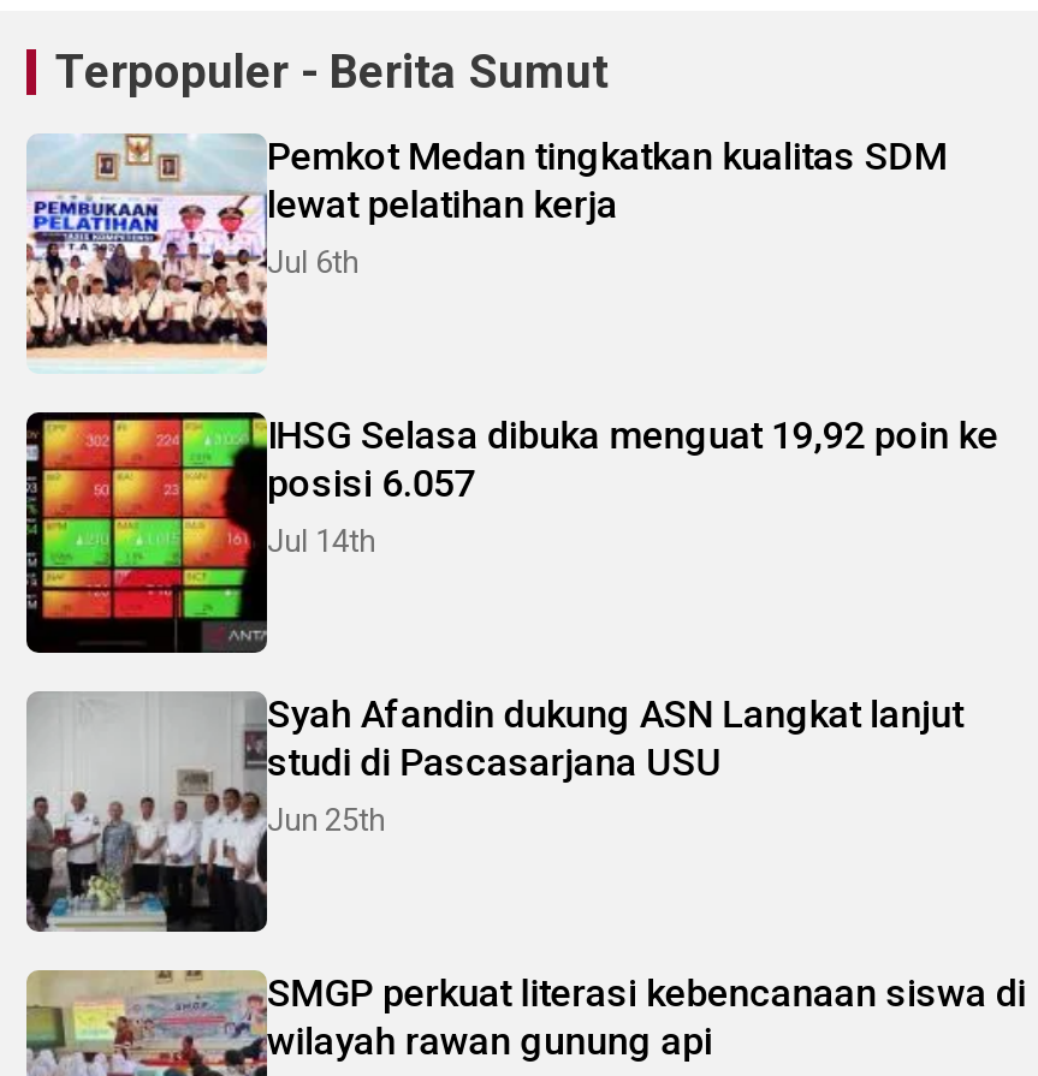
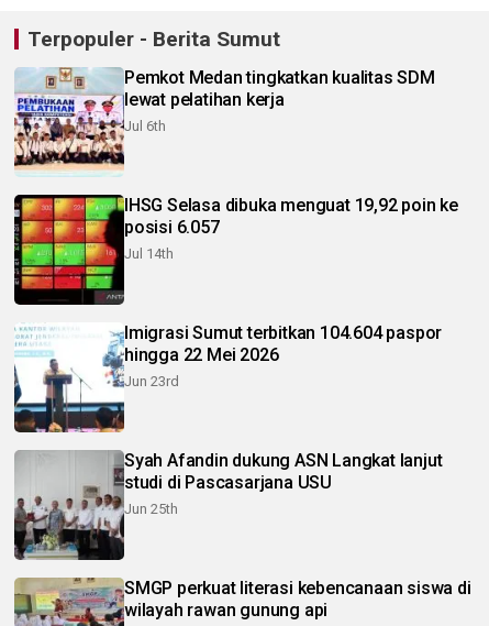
none -> [14,322,442,433] [image] | Imigrasi Sumut terbitkan 104.604 paspor | hingga 22 Mei 2026 | Jun 23rd

